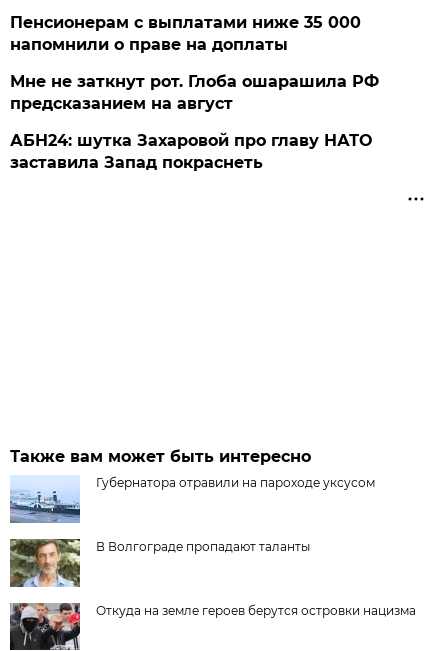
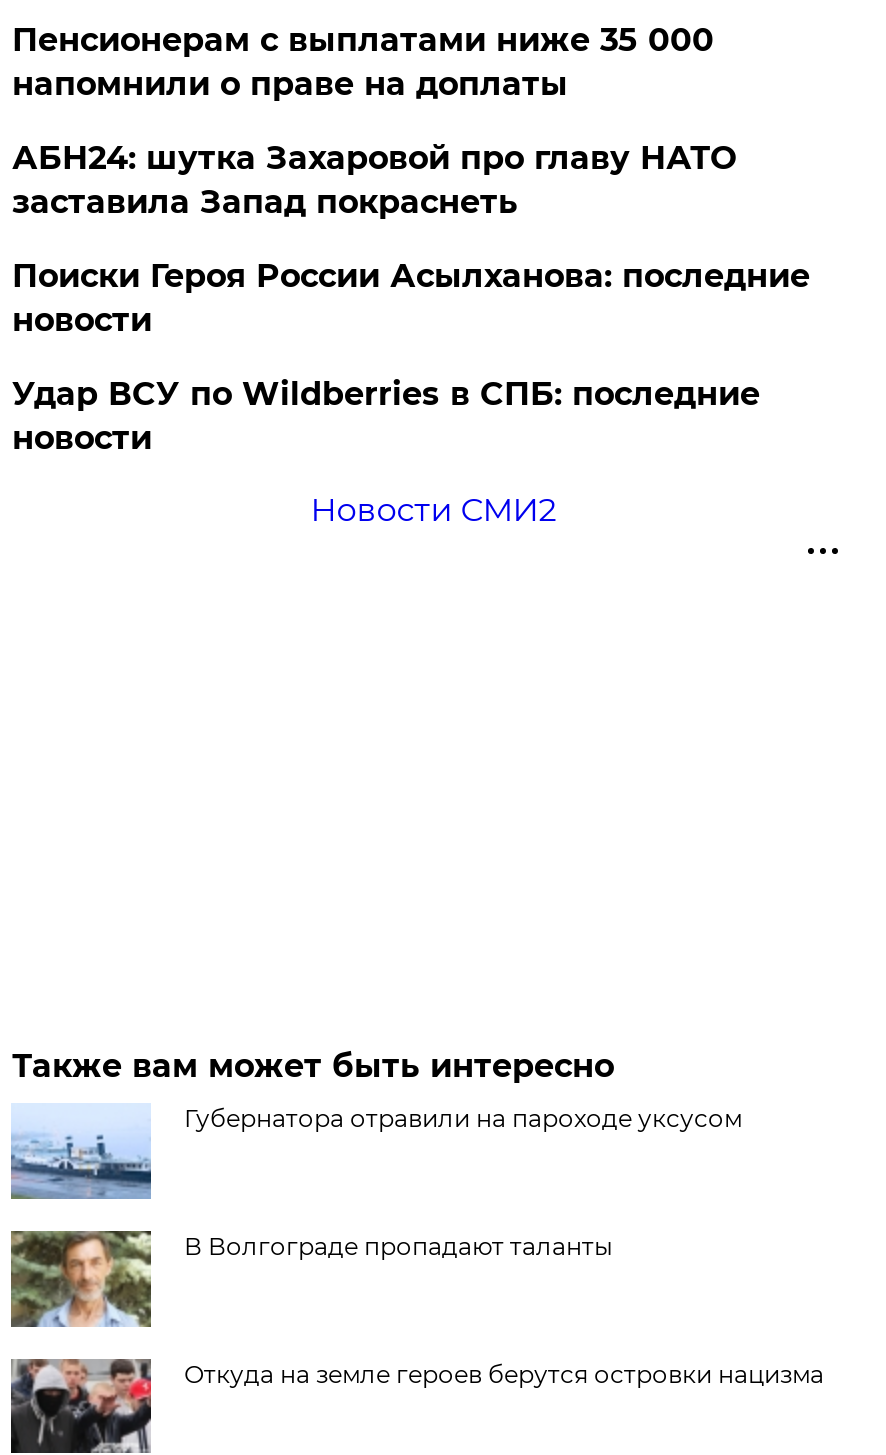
[10,72,379,113] Мне не заткнут рот. Глоба ошарашила РФ | предсказанием на август -> none
moved [10,131,372,172] -> [12,139,736,221]: АБН24: шутка Захаровой про главу НАТО | заставила Запад покраснеть
none -> [12,257,810,529] Поиски Героя России Асылханова: последние | новости | Удар ВСУ по Wildberries в СПБ: последние | новости | Новости СМИ2

